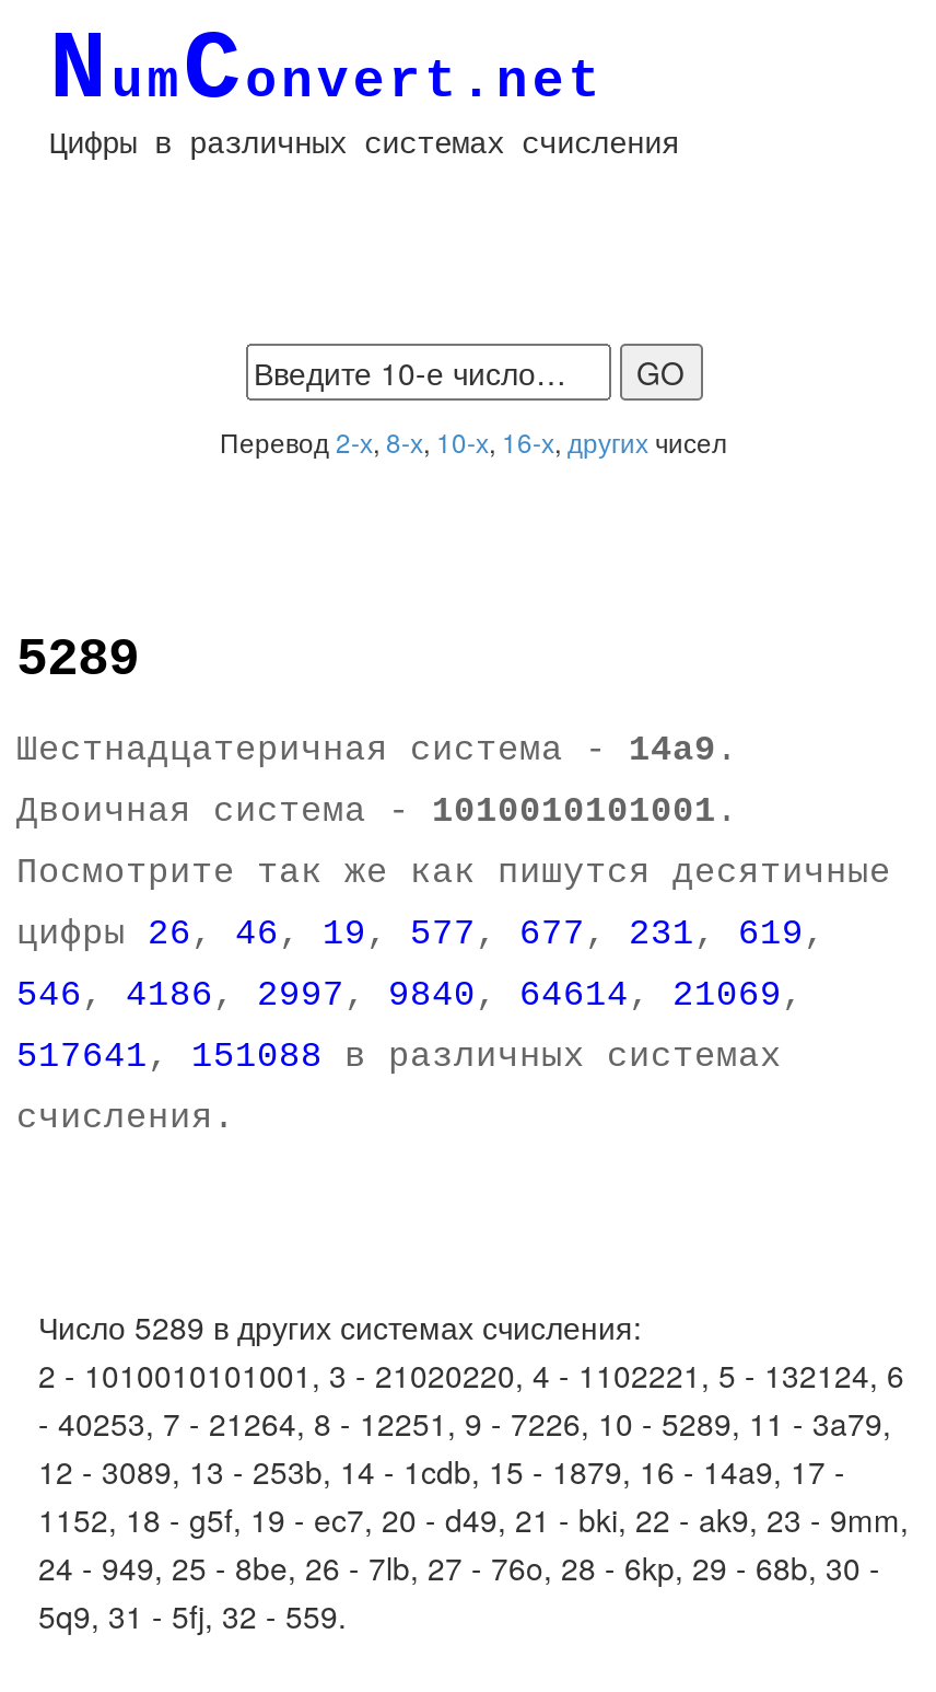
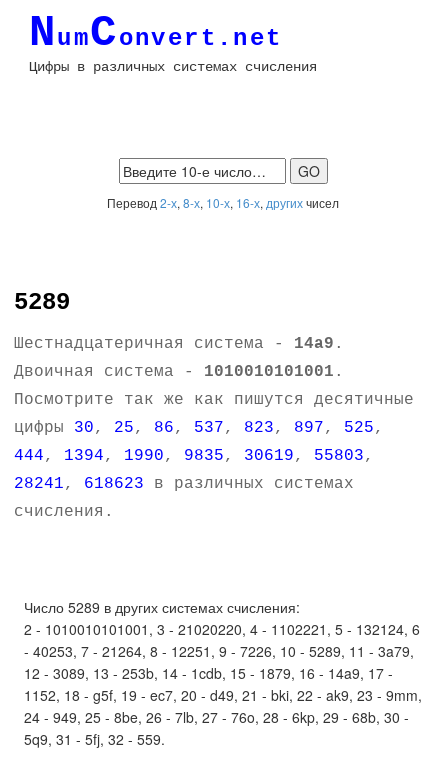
[16,915,826,954] цифры 26, 46, 19, 577, 677, 231, 619, -> [14,419,384,437] цифры 30, 25, 86, 537, 823, 897, 525,
[16,976,804,1016] 546, 4186, 2997, 9840, 64614, 21069, -> [14,447,374,465] 444, 1394, 1990, 9835, 30619, 55803,
[16,1038,782,1077] 517641, 151088 в различных системах -> [14,475,354,493] 28241, 618623 в различных системах

